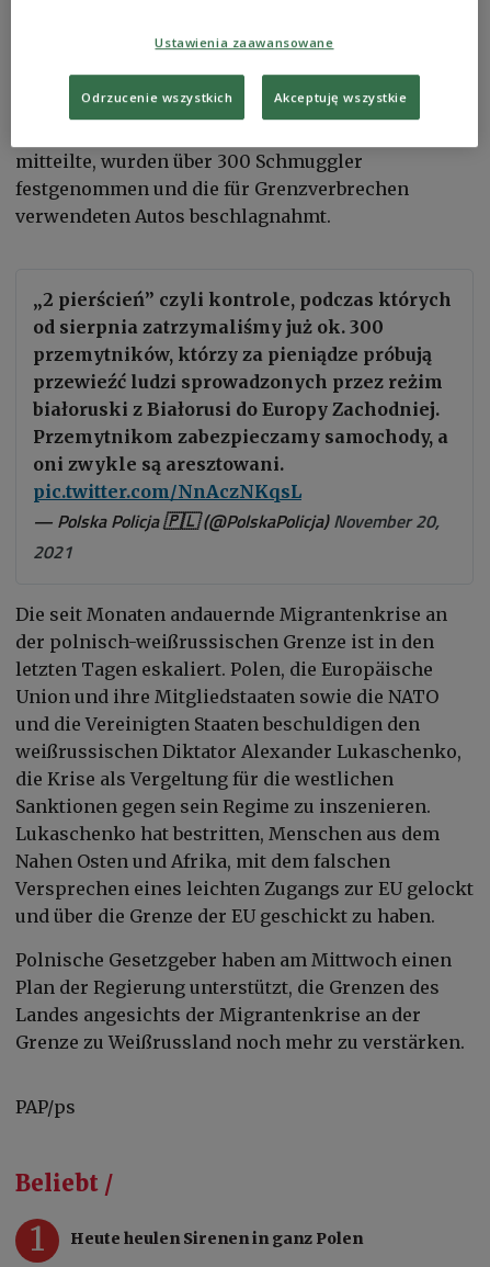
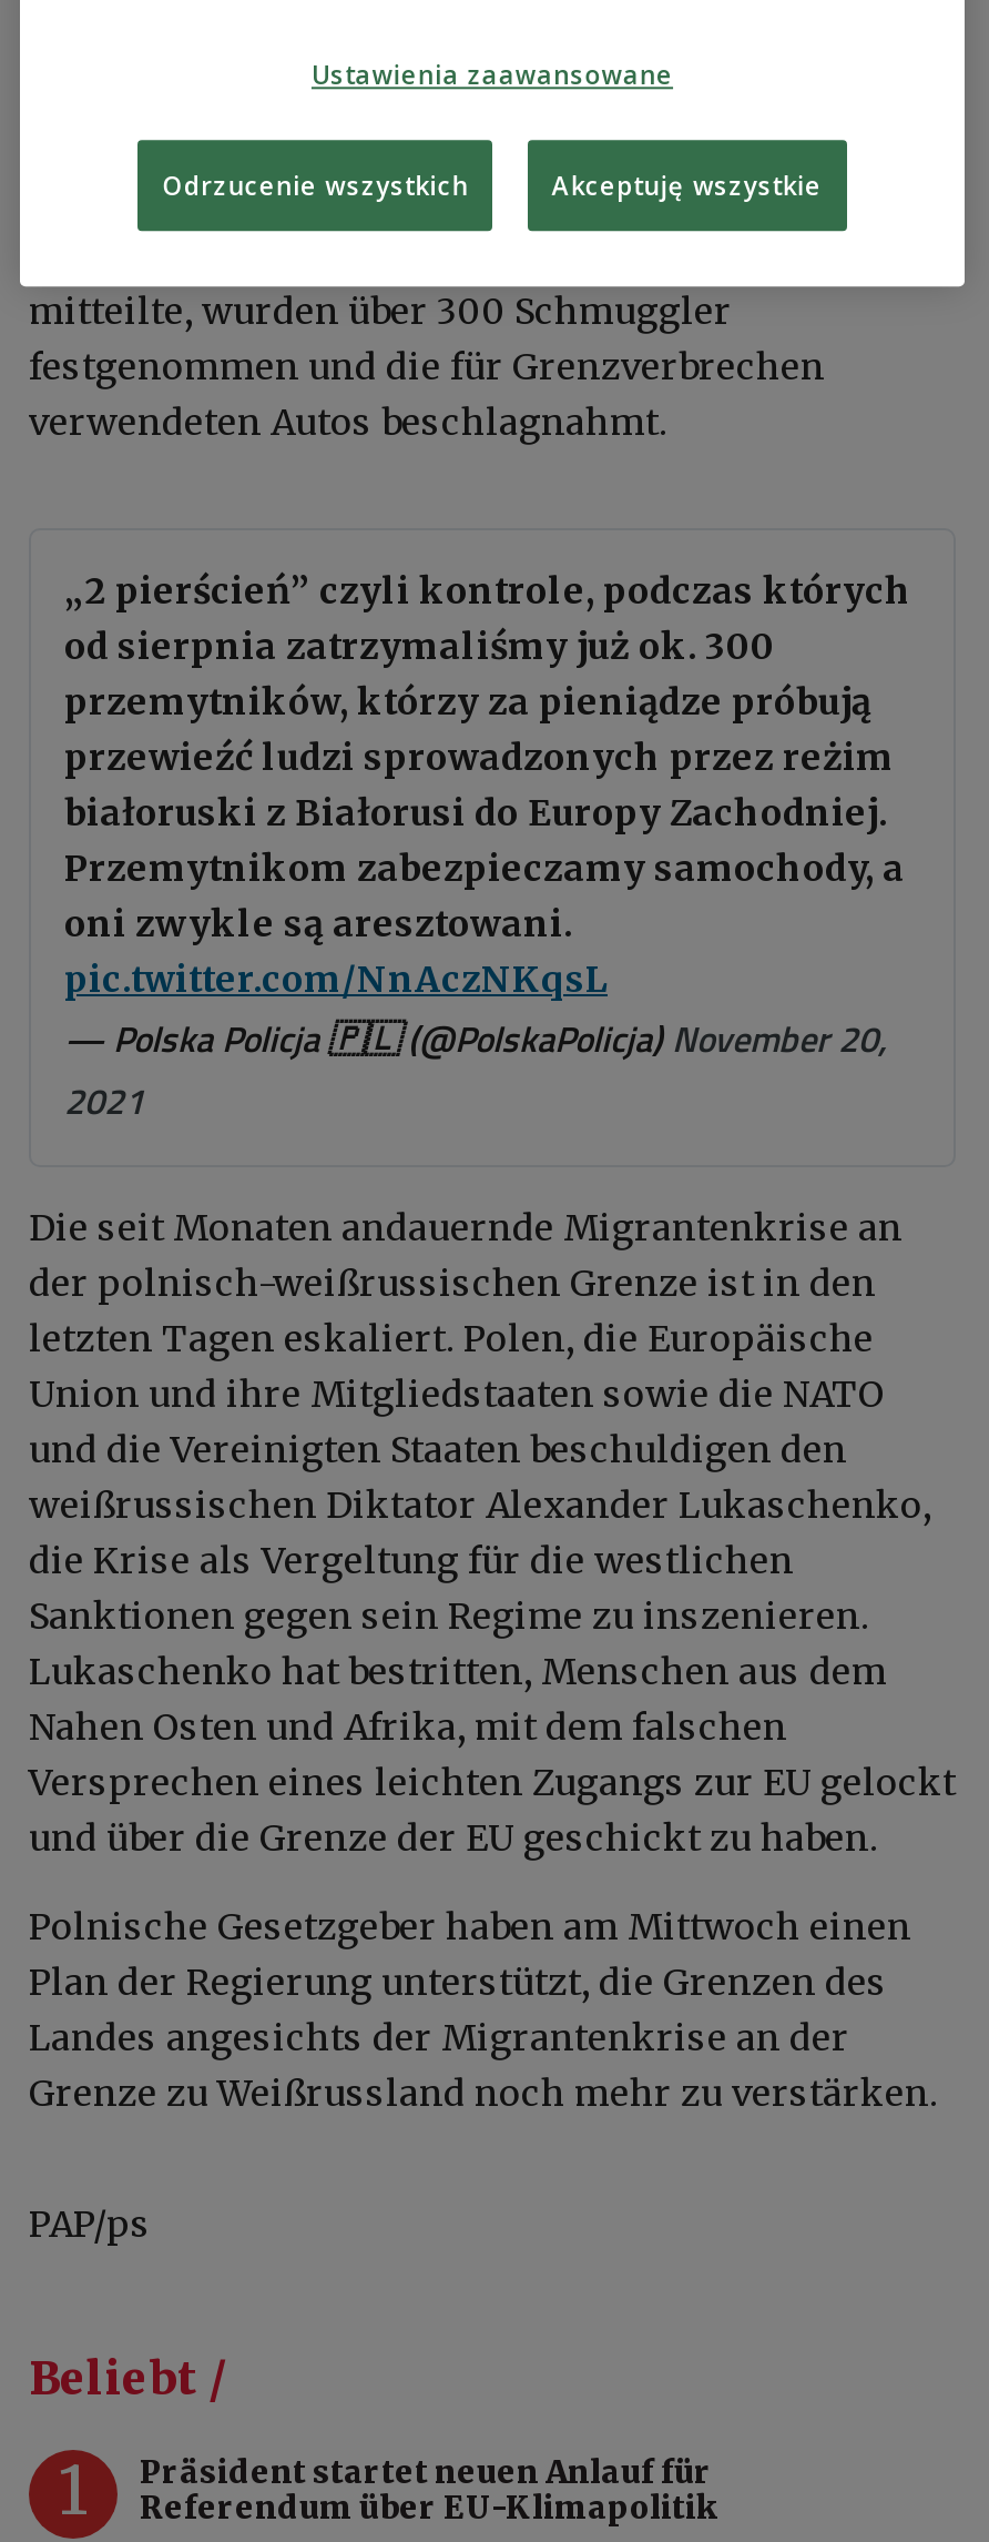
[70,1228,363,1248] Heute heulen Sirenen in ganz Polen -> [140,2452,716,2527] Präsident startet neuen Anlauf für | Referendum über EU-Klimapolitik

